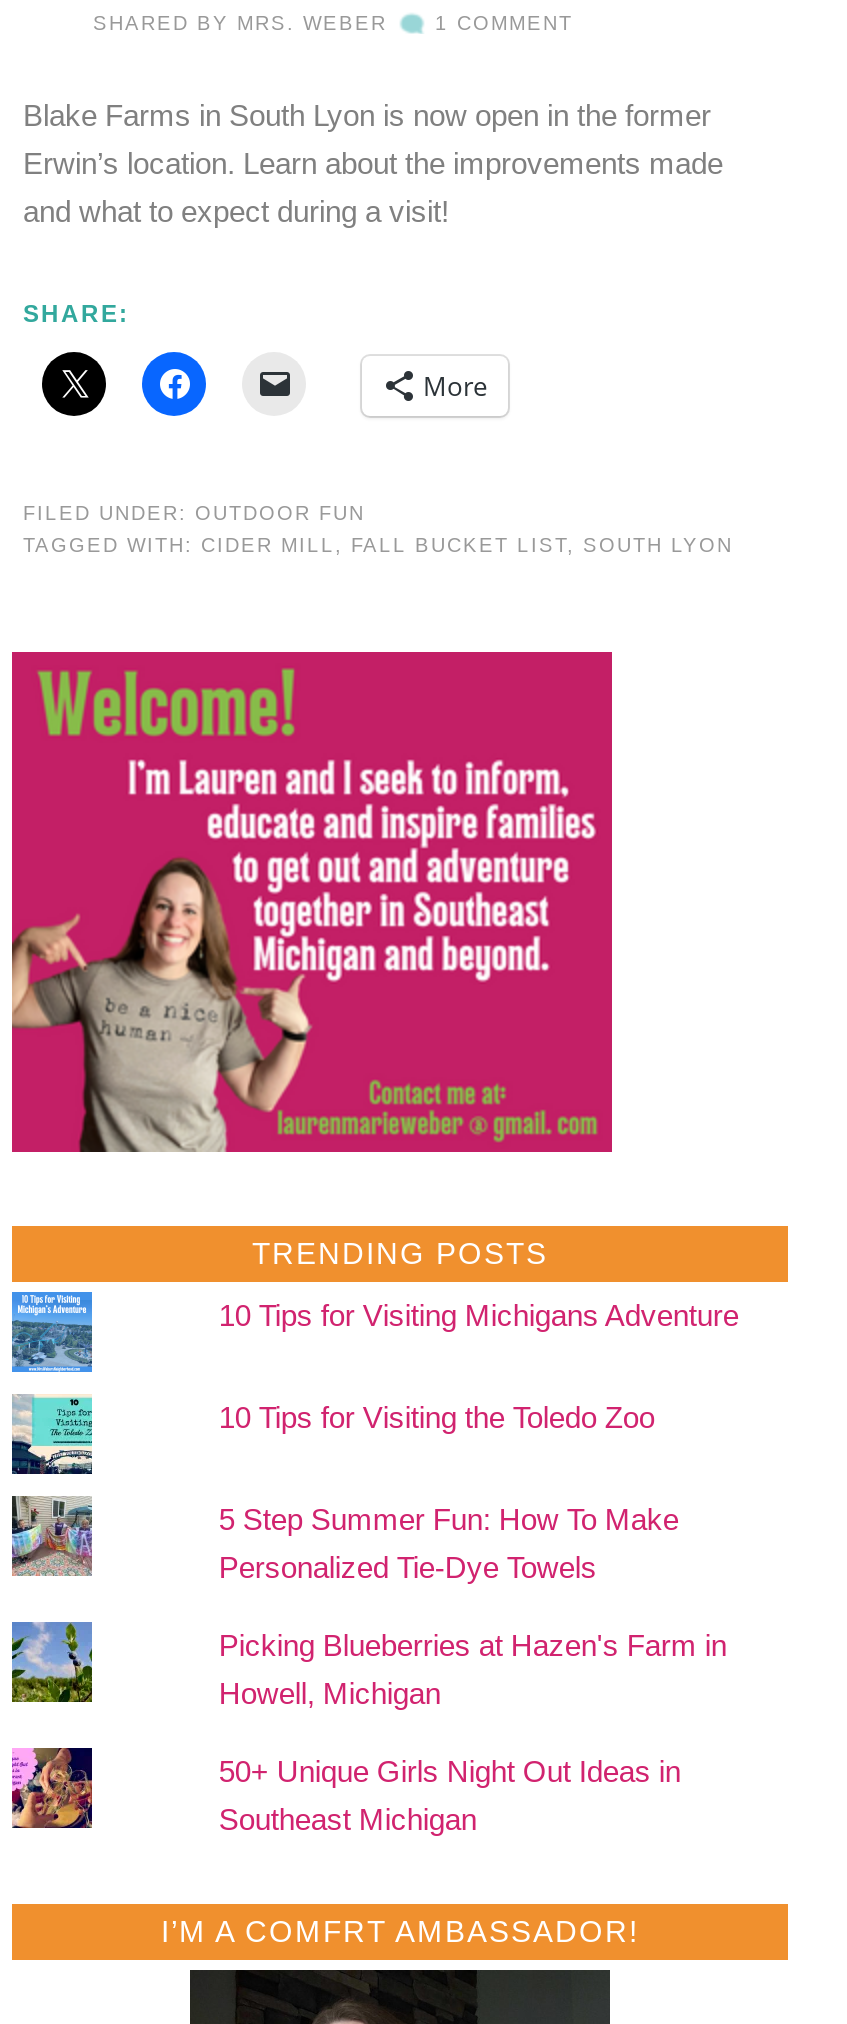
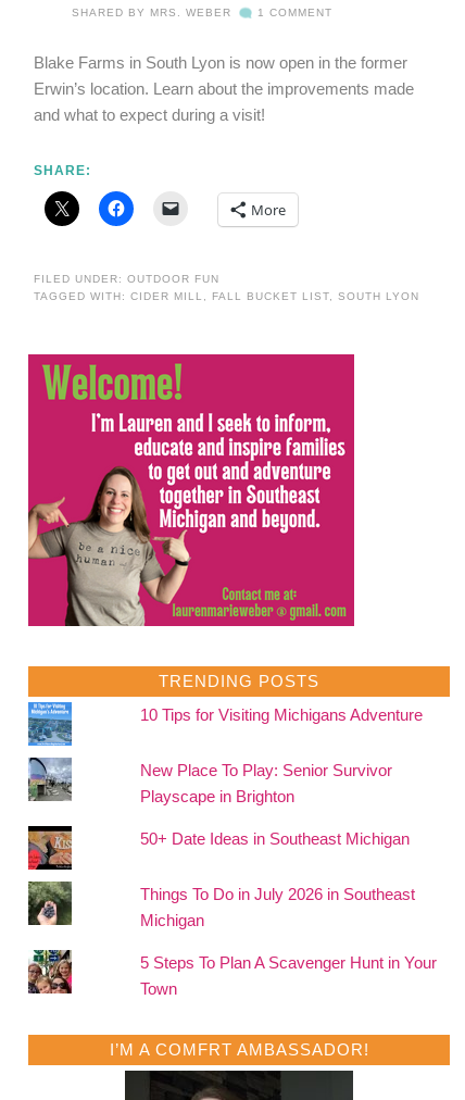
[10,1396,92,1476] [image] -> [27,758,72,802] [image]
[219,1401,655,1435] 10 Tips for Visiting the Toledo Zoo -> [141,761,393,806] New Place To Play: Senior Survivor | Playscape in Brighton
[10,1494,94,1600] [image] -> [27,813,73,871] [image]
[219,1503,679,1585] 5 Step Summer Fun: How To Make | Personalized Tie-Dye Towels -> [141,830,410,848] 50+ Date Ideas in Southeast Michigan
[10,1620,94,1704] [image] -> [27,880,73,926] [image]
[219,1629,727,1711] Picking Blueberries at Hazen's Farm in | Howell, Michigan -> [141,885,415,930] Things To Do in July 2026 in Southeast | Michigan
[10,1746,94,1830] [image] -> [27,949,73,995] [image]
[219,1755,681,1837] 50+ Unique Girls Night Out Ideas in | Southeast Michigan -> [141,954,437,998] 5 Steps To Plan A Scavenger Hunt in Your | Town

